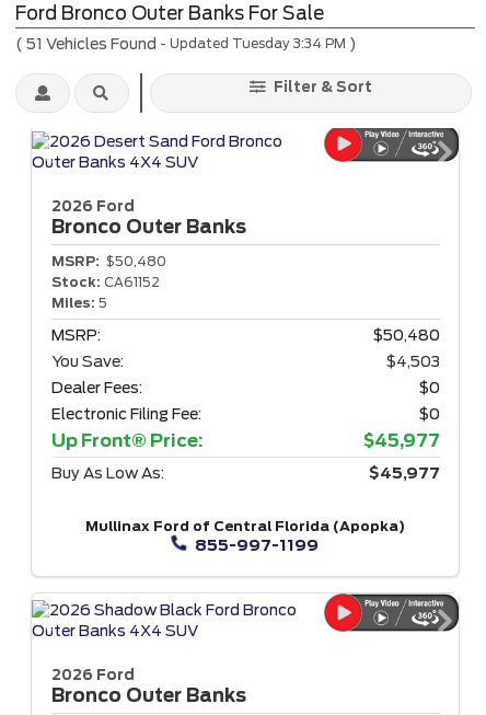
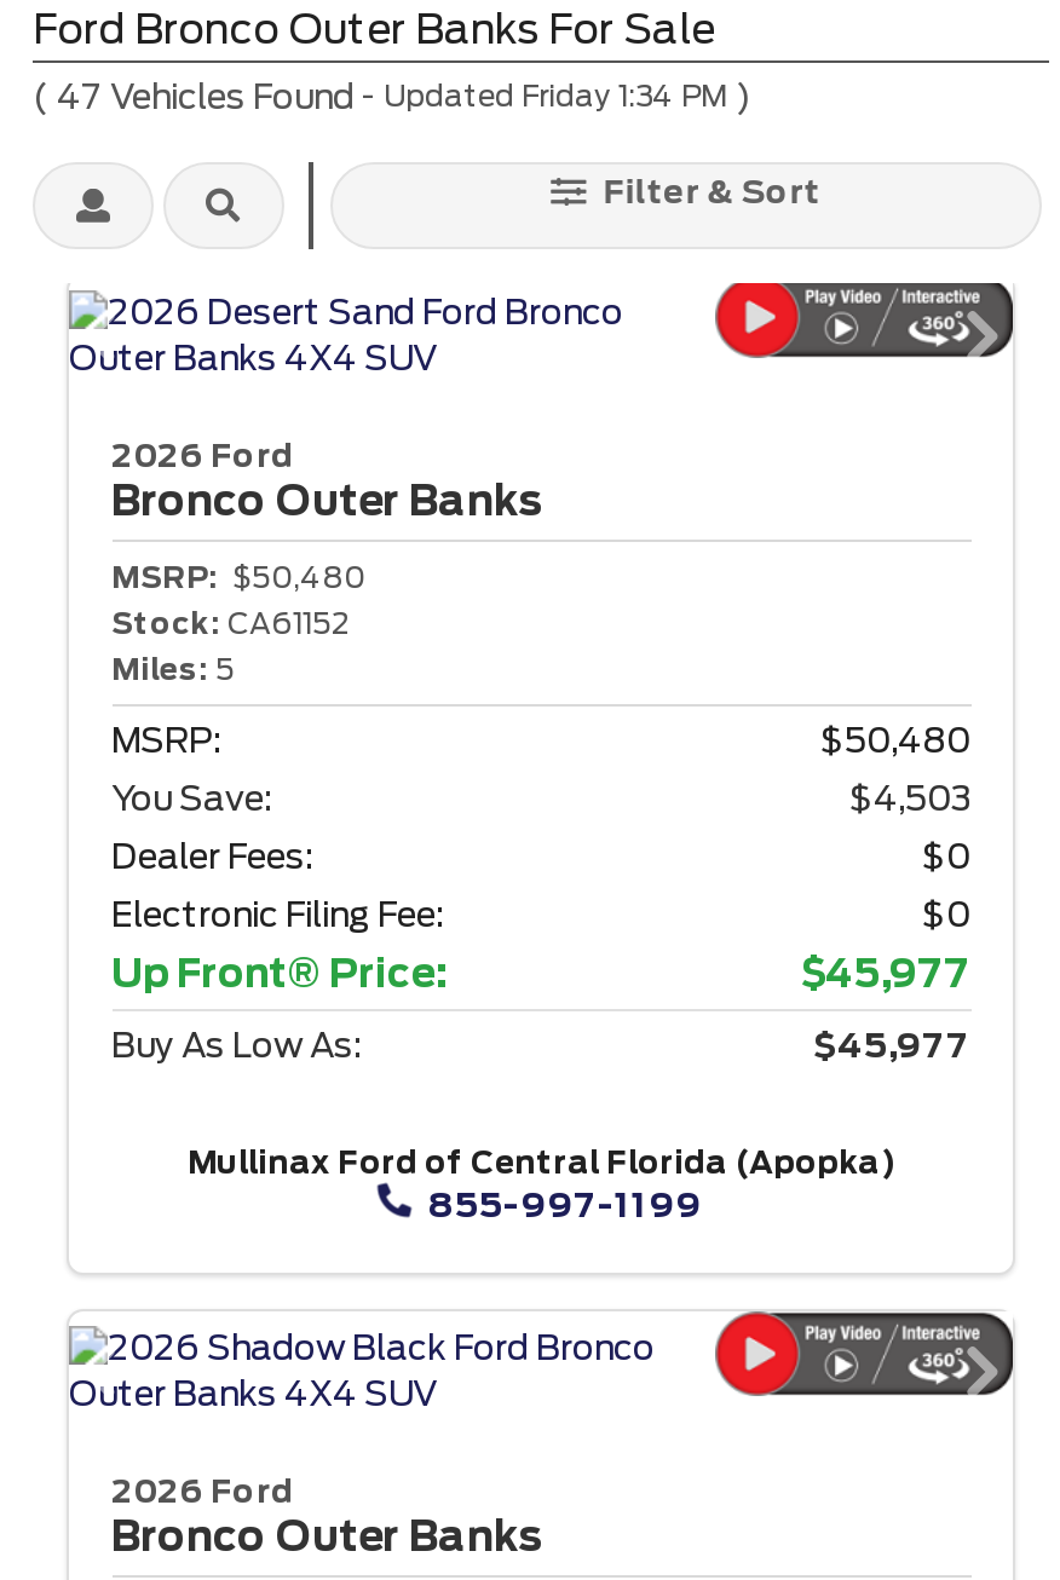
[15,34,357,52] (51 Vehicles Found - Updated Tuesday 3:34 PM) -> [33,76,751,115] (47 Vehicles Found - Updated Friday 1:34 PM)

